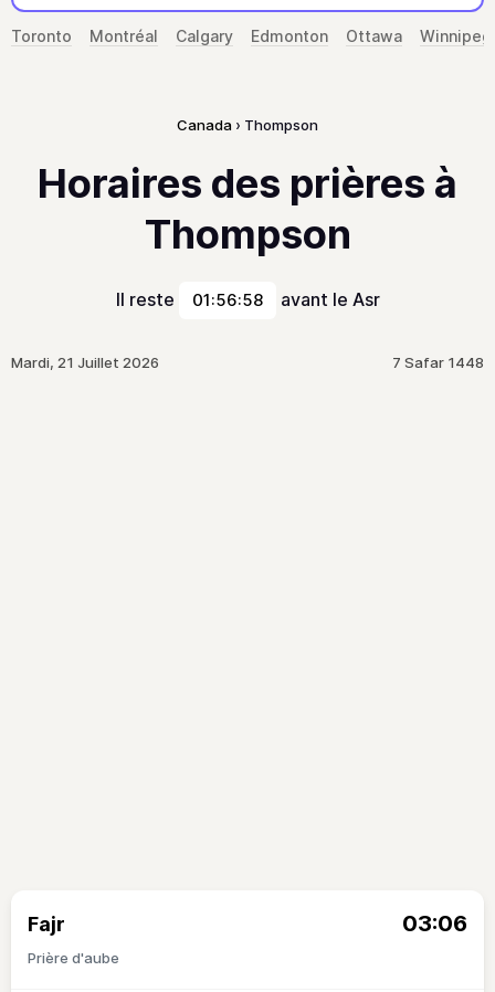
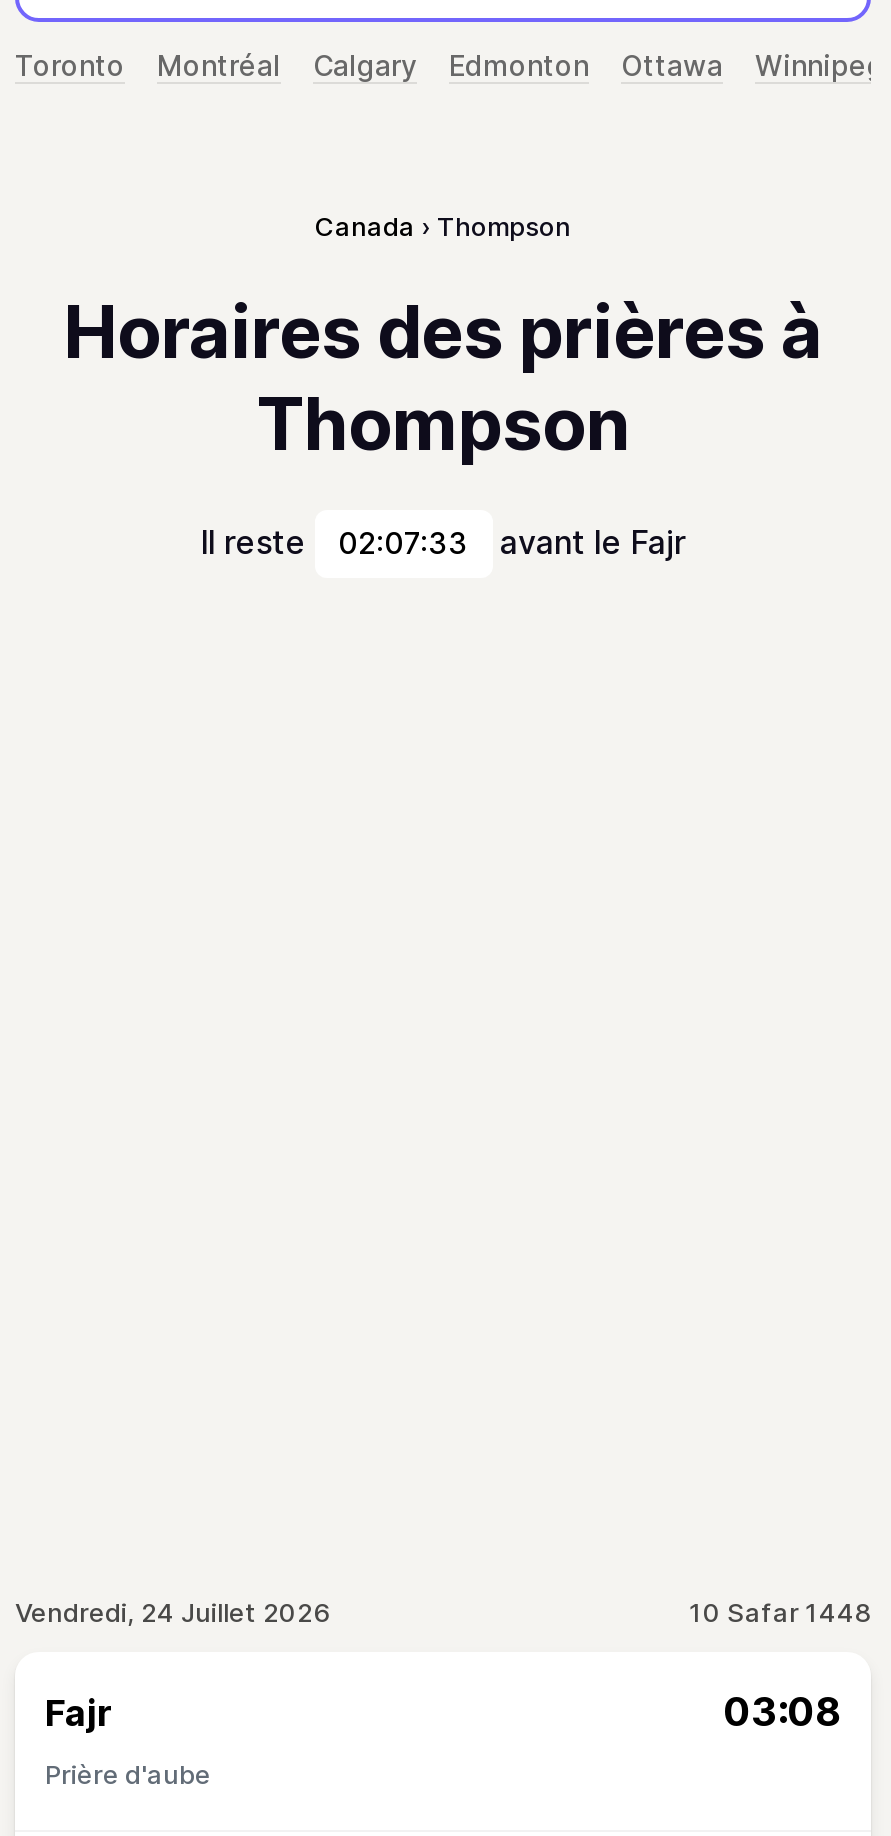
[192,289,262,310] 01:56:58 -> [338,524,468,562] 02:07:33
[276,288,380,310] avant le Asr -> [492,522,686,562] avant le Fajr
[11,353,159,371] Mardi, 21 Juillet 2026 -> [15,1596,329,1628] Vendredi, 24 Juillet 2026
[392,353,484,371] 7 Safar 1448 -> [689,1596,871,1628] 10 Safar 1448
[402,910,467,937] 03:06 -> [723,1688,841,1736] 03:08

